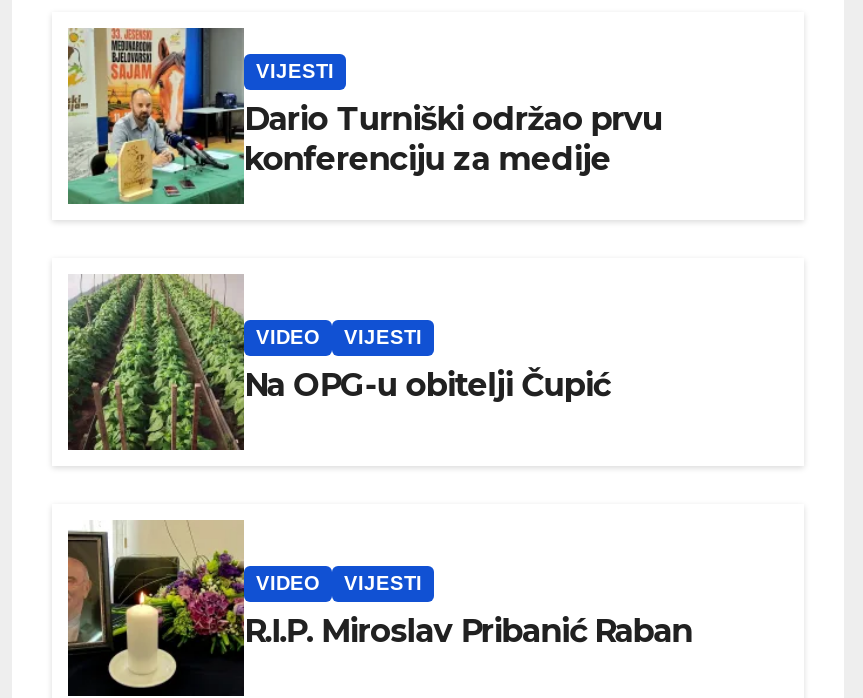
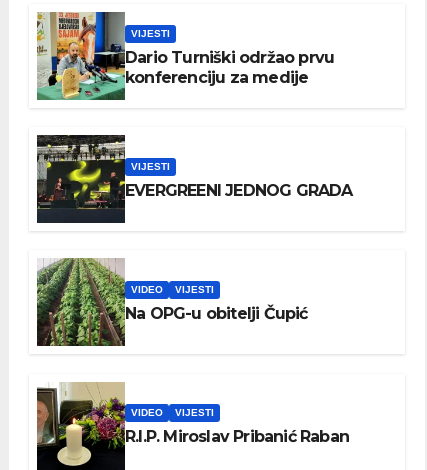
none -> [37,134,353,223] [image] | VIJESTI | EVERGREENI JEDNOG GRADA

